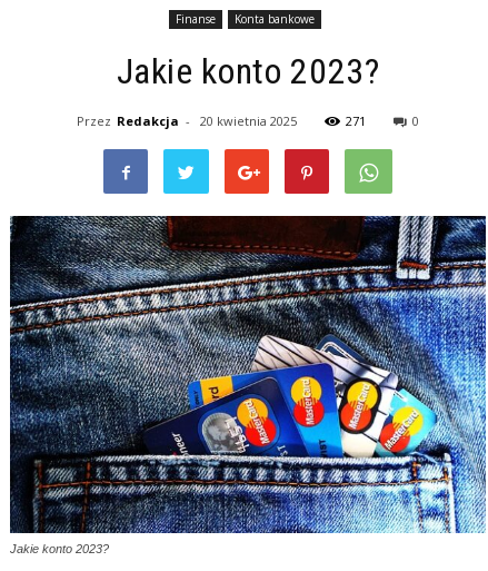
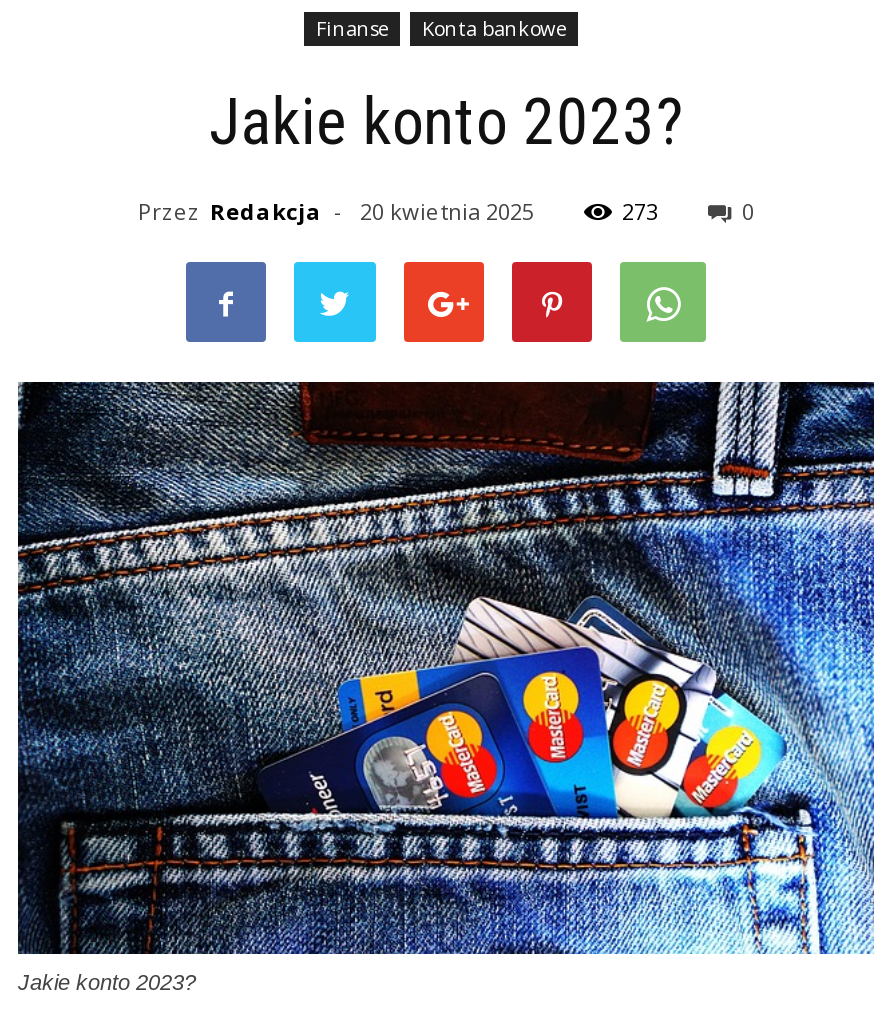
[346,112,366,129] 271 -> [622,196,658,226] 273

